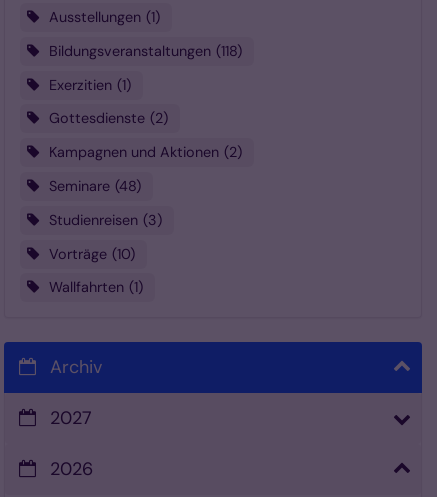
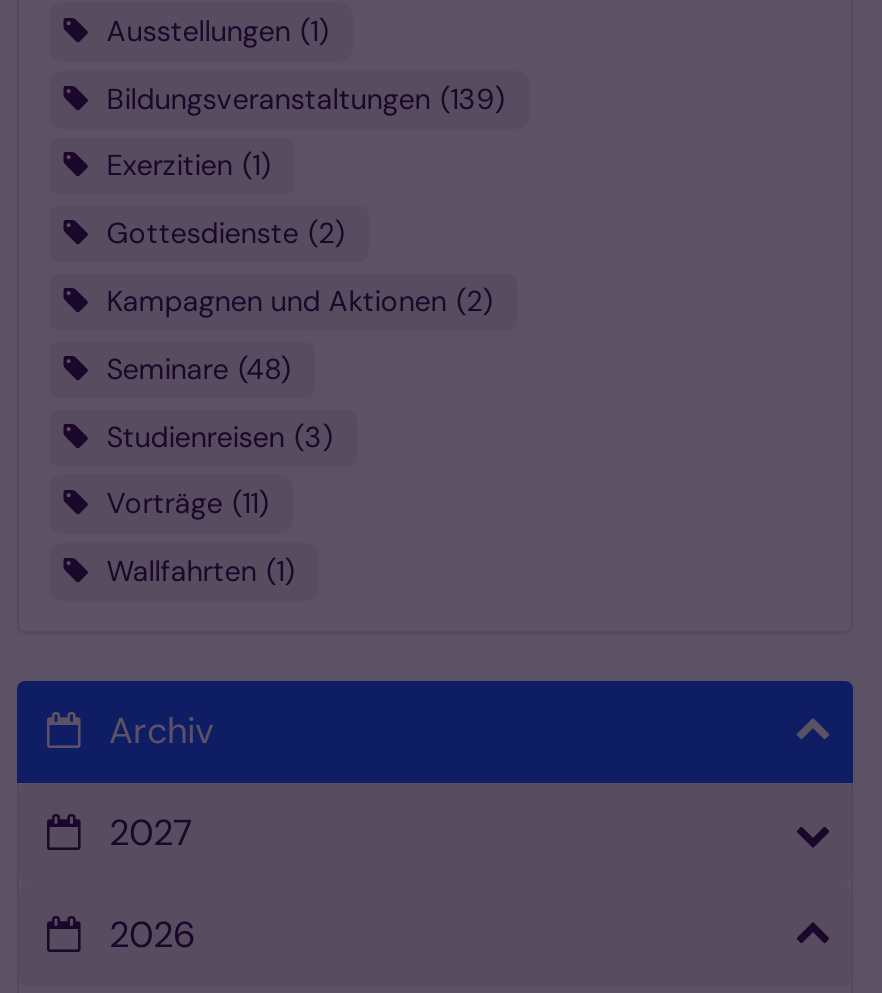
[49,42,237,60] Bildungsveranstaltungen 118 -> [107,81,494,117] Bildungsveranstaltungen 139
[49,245,130,263] Vorträge 10 -> [107,486,258,522] Vorträge 11

